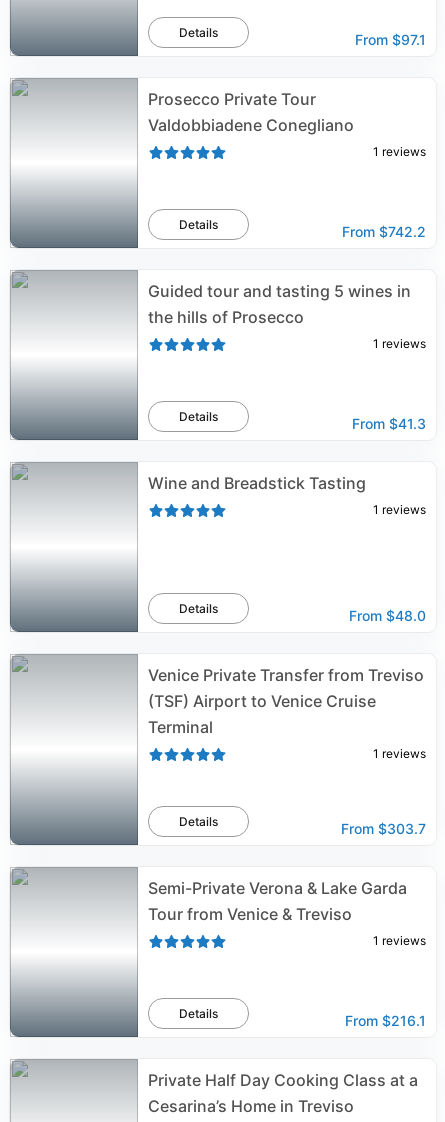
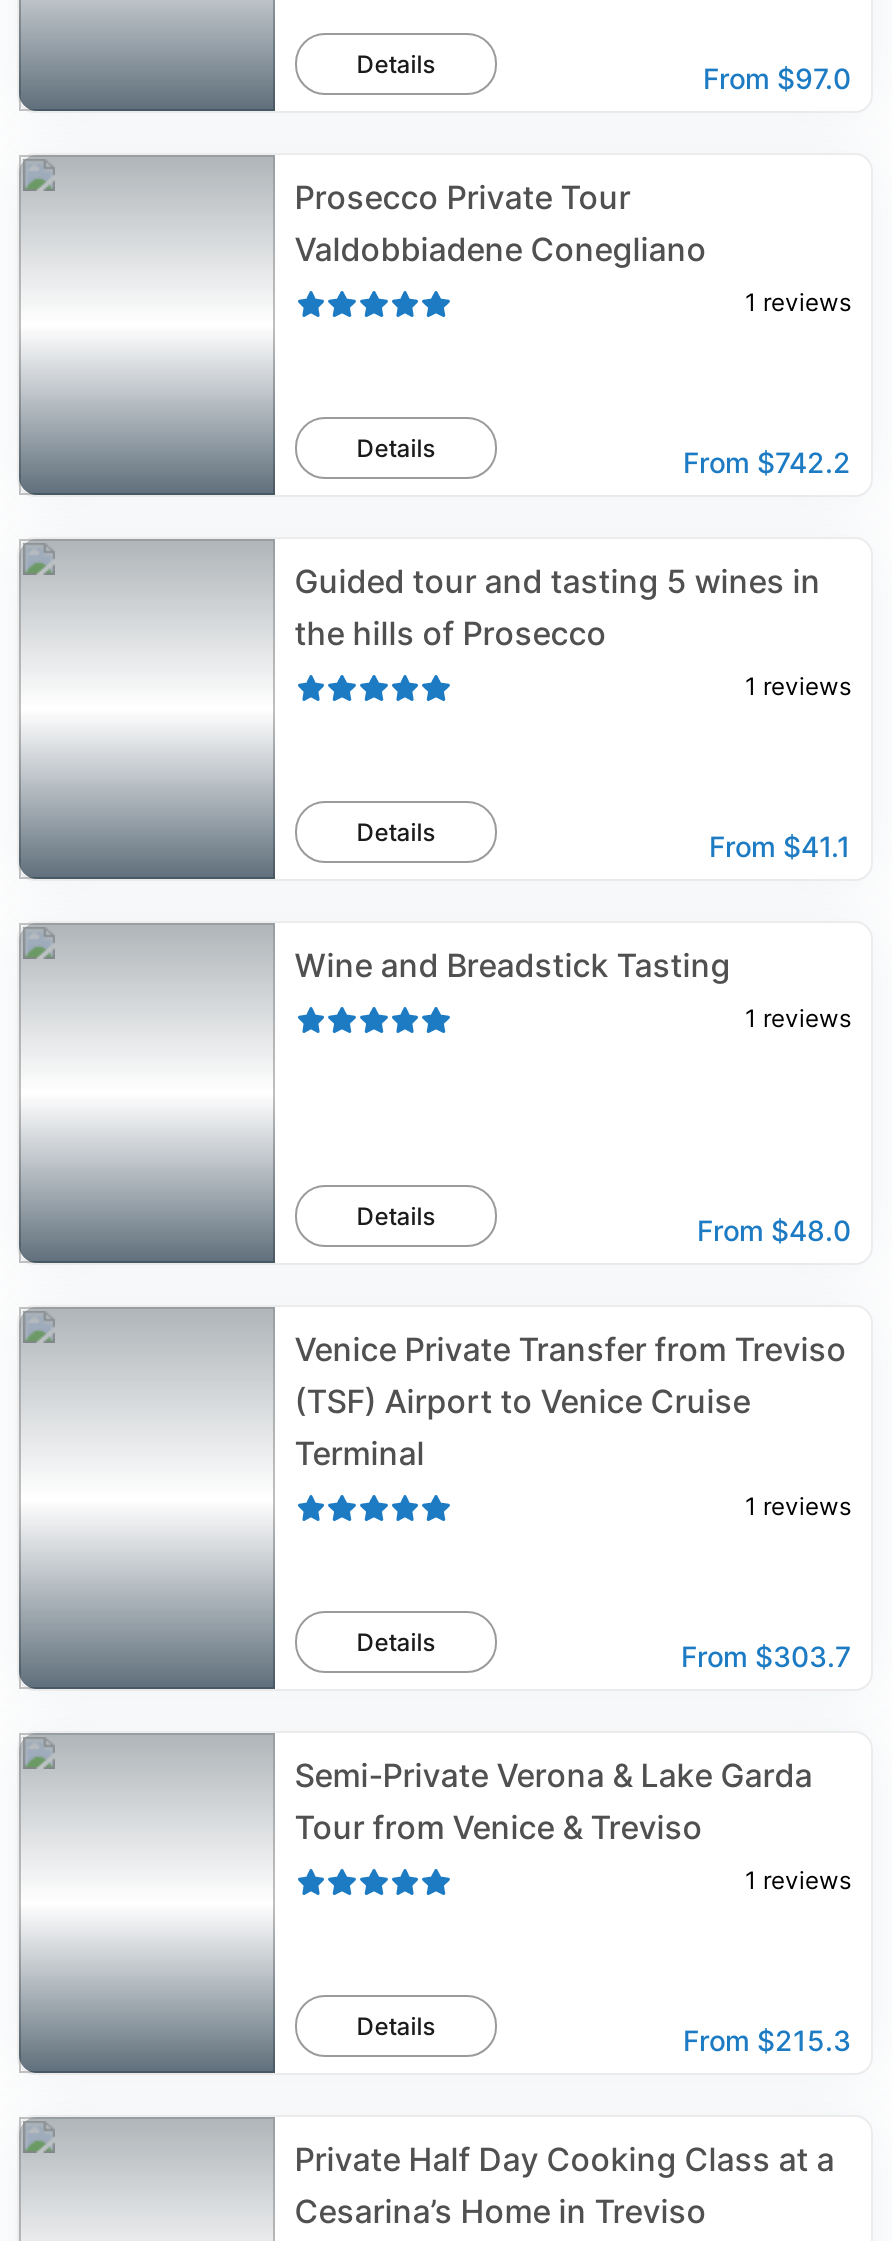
[355,31,426,48] From $97.1 -> [703,61,851,95] From $97.0
[352,415,426,432] From $41.3 -> [709,829,851,863] From $41.1
[345,1012,426,1029] From $216.1 -> [683,2023,851,2057] From $215.3

